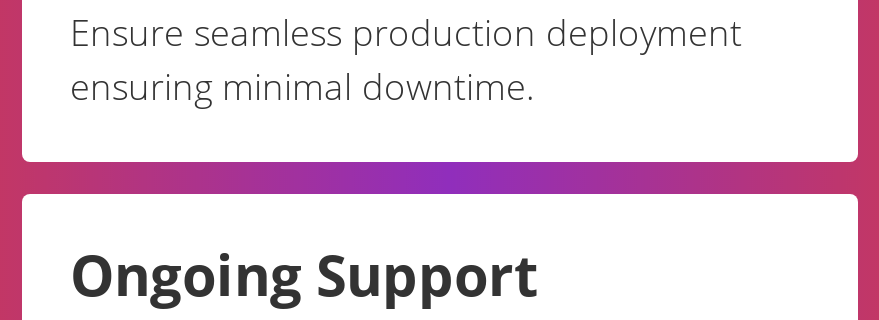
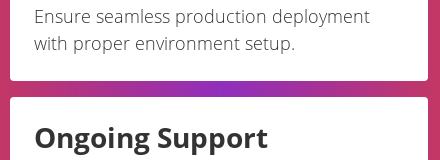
[70,62,534,110] ensuring minimal downtime. -> [34,31,295,55] with proper environment setup.

